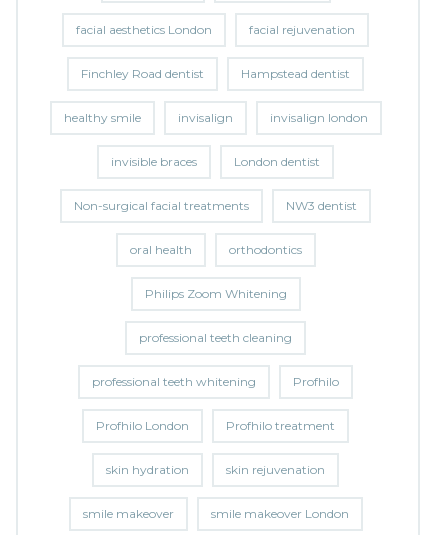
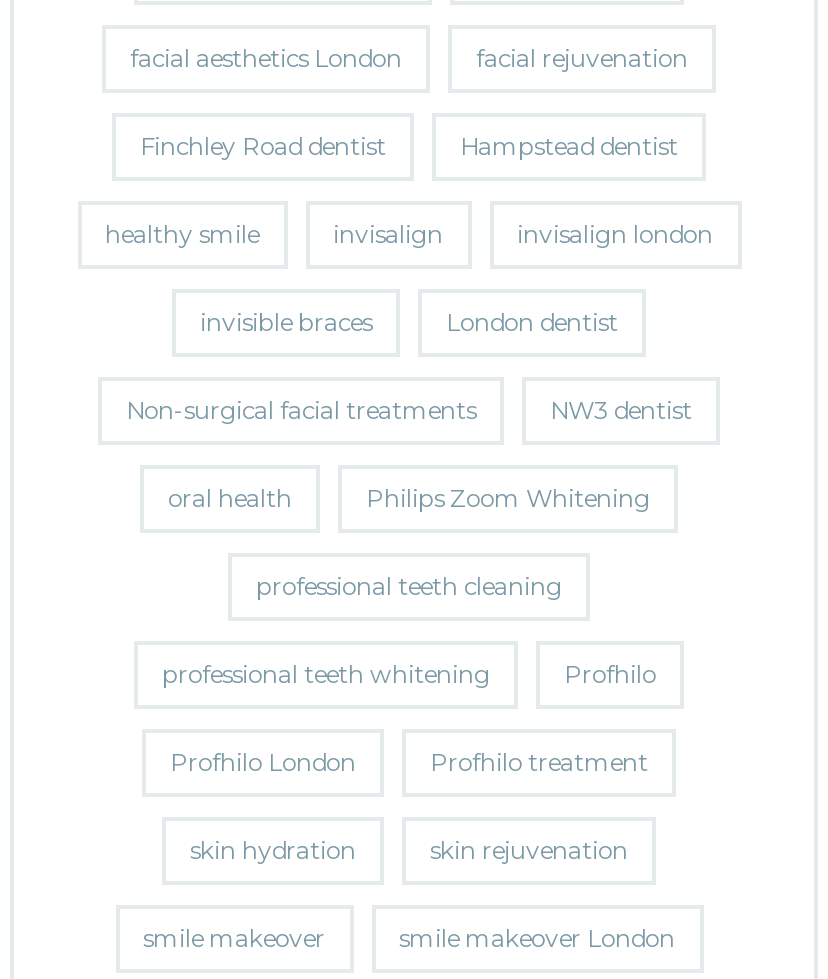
[228,242,301,257] orthodontics -> none

